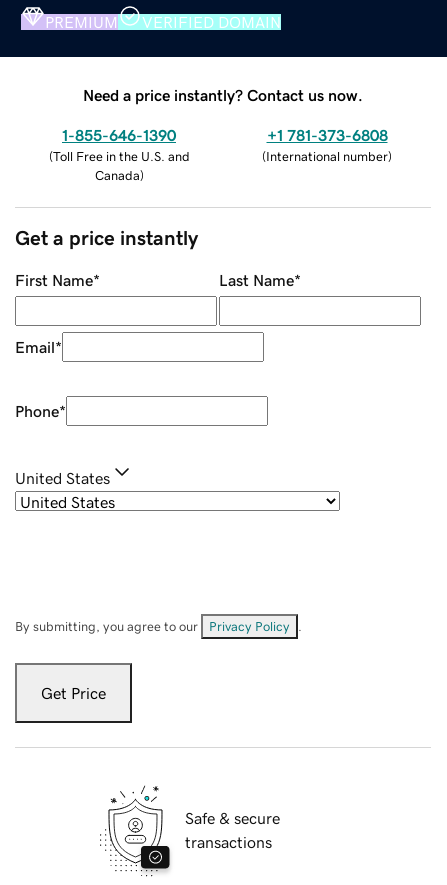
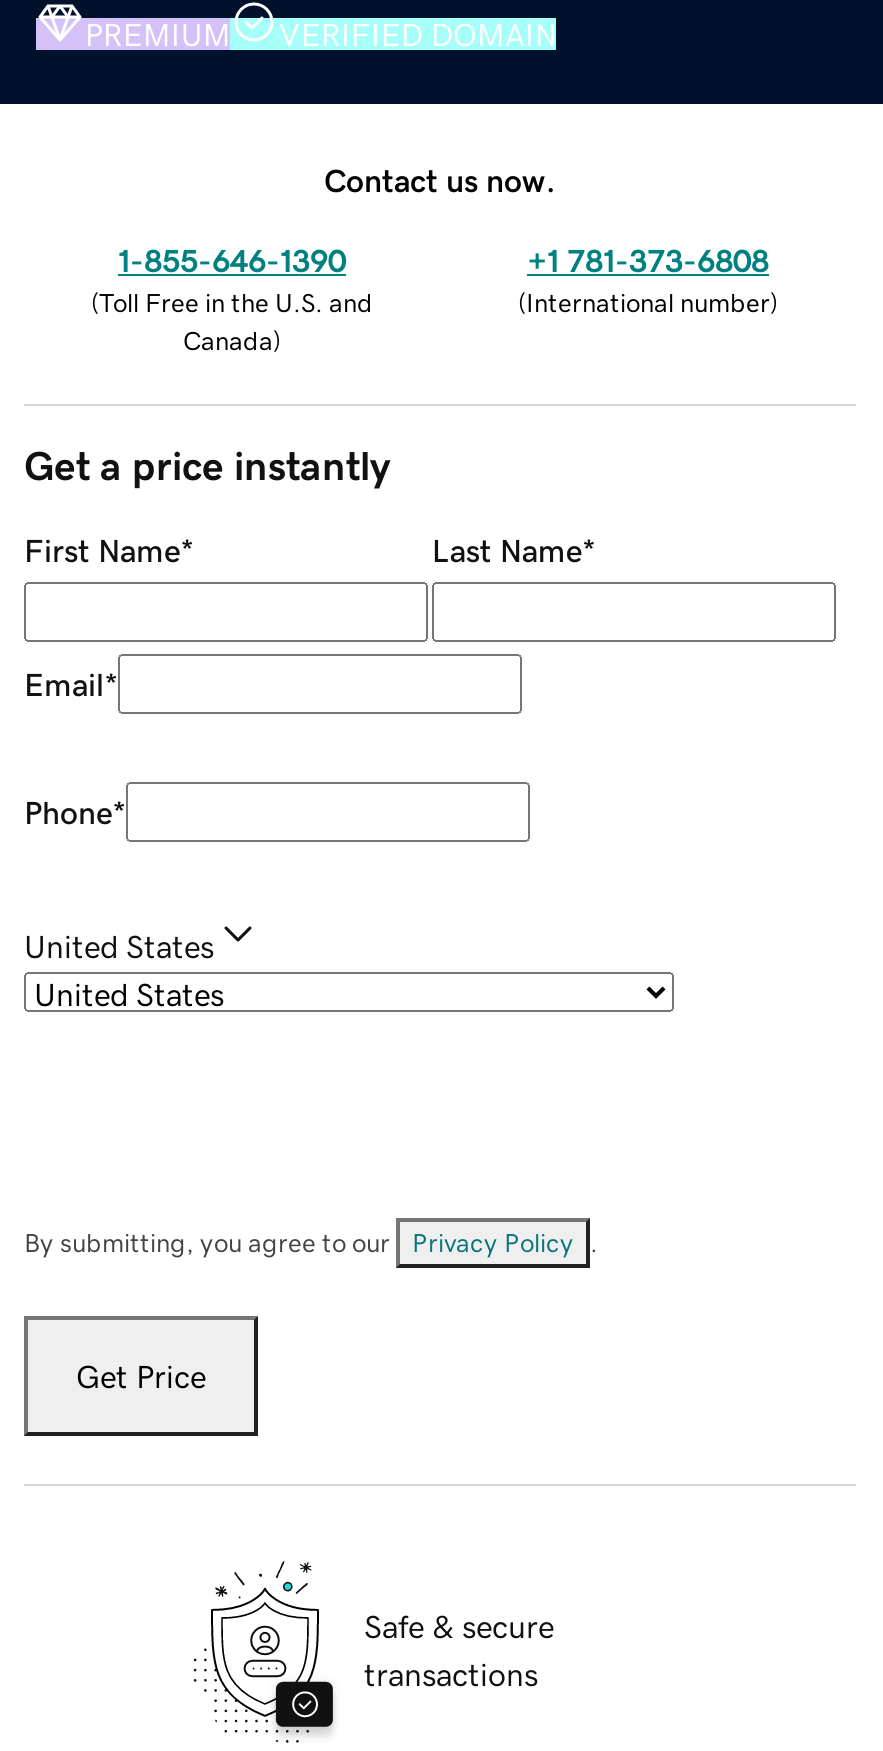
[83,87,363,103] Need a price instantly? Contact us now. -> [324,163,556,195] Contact us now.

